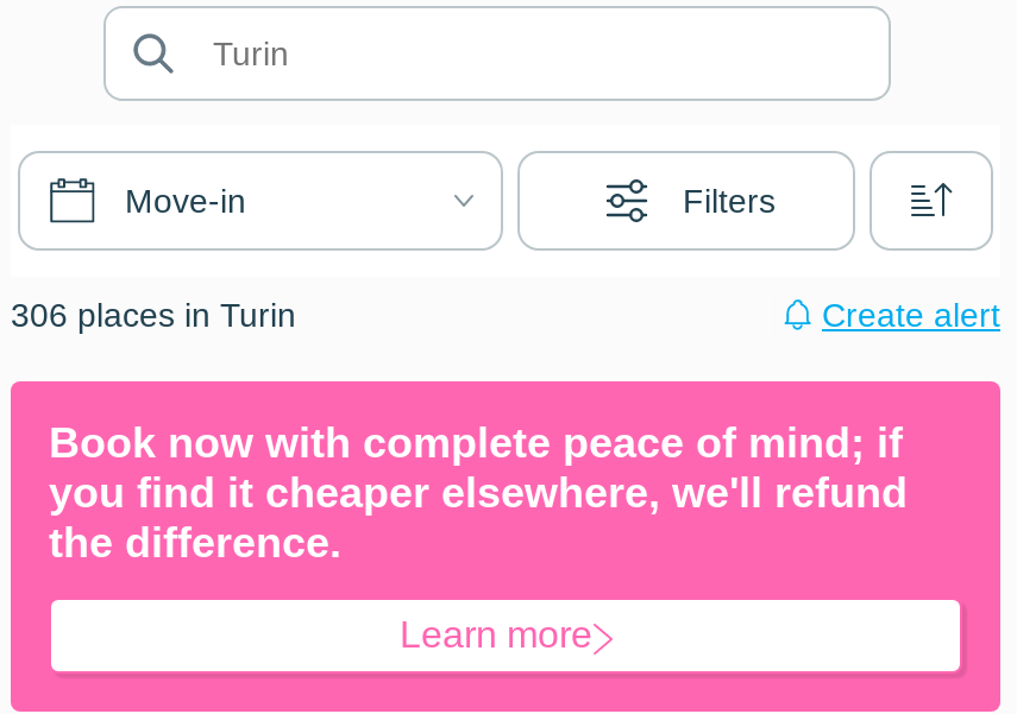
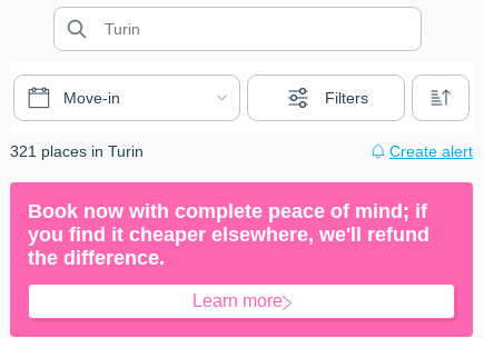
[11,296,296,334] 306 places in Turin -> [10,142,144,160] 321 places in Turin

